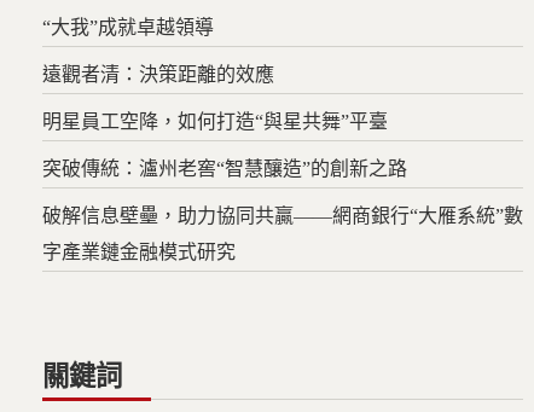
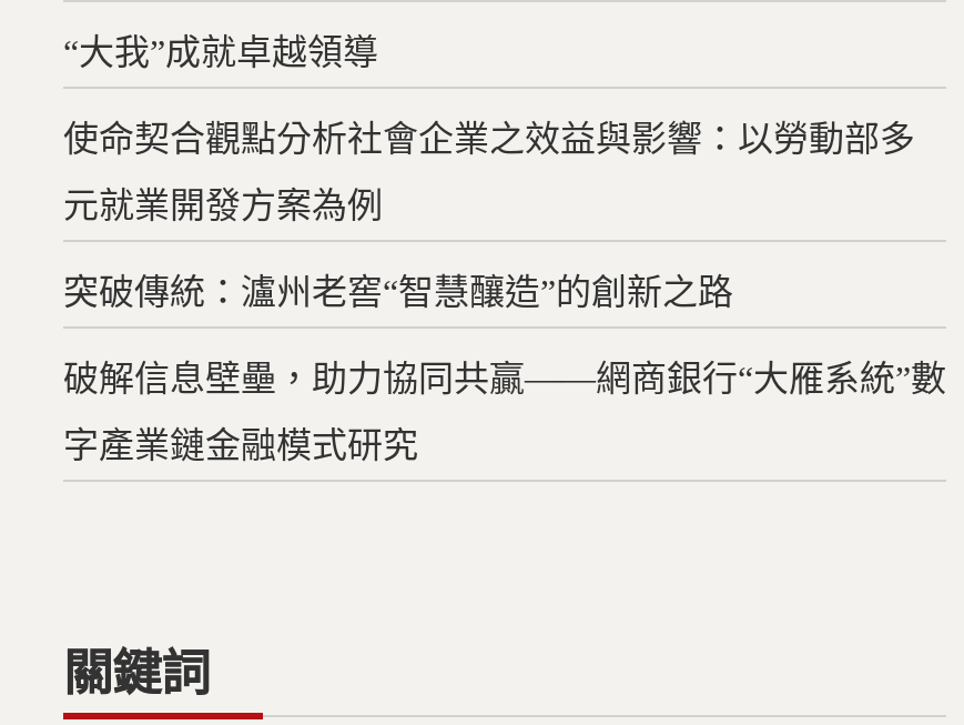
[42,64,274,84] 遠觀者清：決策距離的效應 -> [63,119,915,157] 使命契合觀點分析社會企業之效益與影響：以勞動部多
[42,111,388,131] 明星員工空降，如何打造“與星共舞”平臺 -> [63,186,383,224] 元就業開發方案為例

